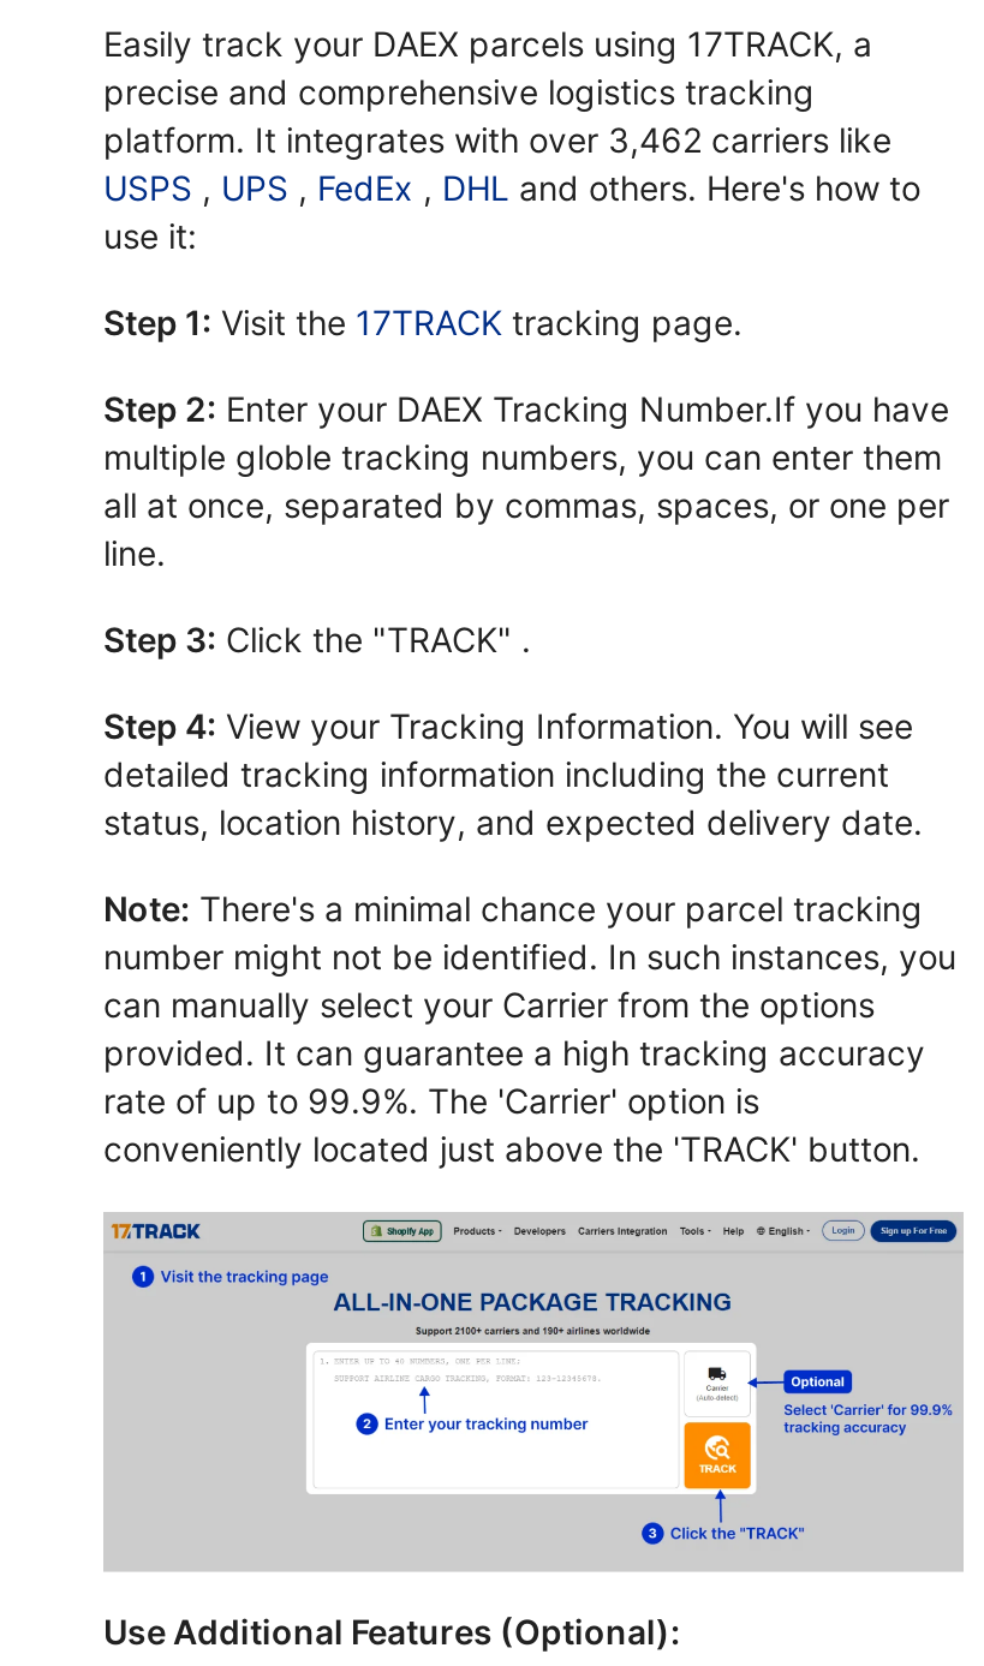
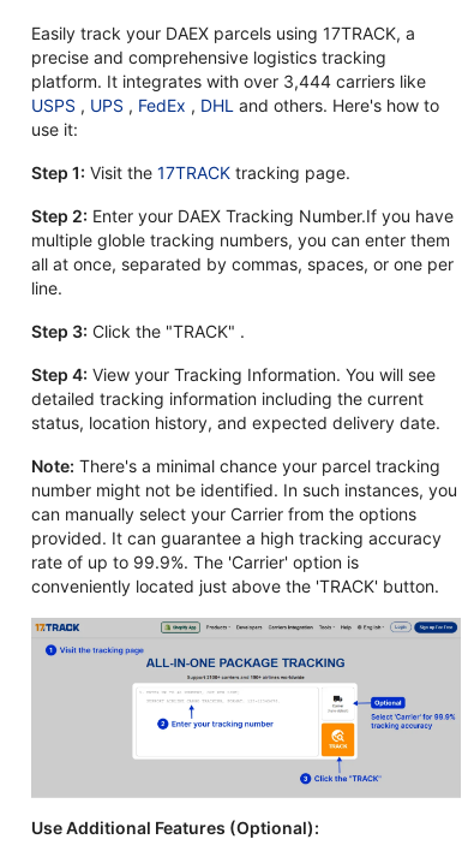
[103,119,891,160] platform. It integrates with over 3,462 carriers like -> [31,71,426,91] platform. It integrates with over 3,444 carriers like

